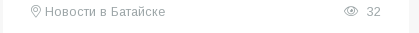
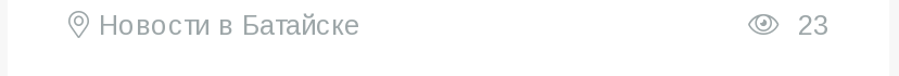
[363,5,381,19] 32 -> [789,10,828,41] 23

